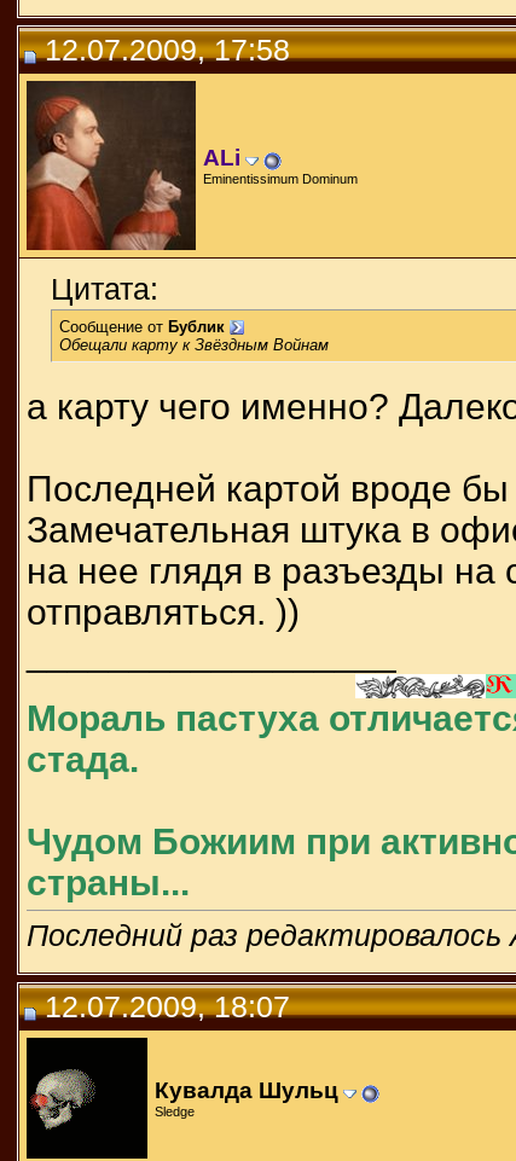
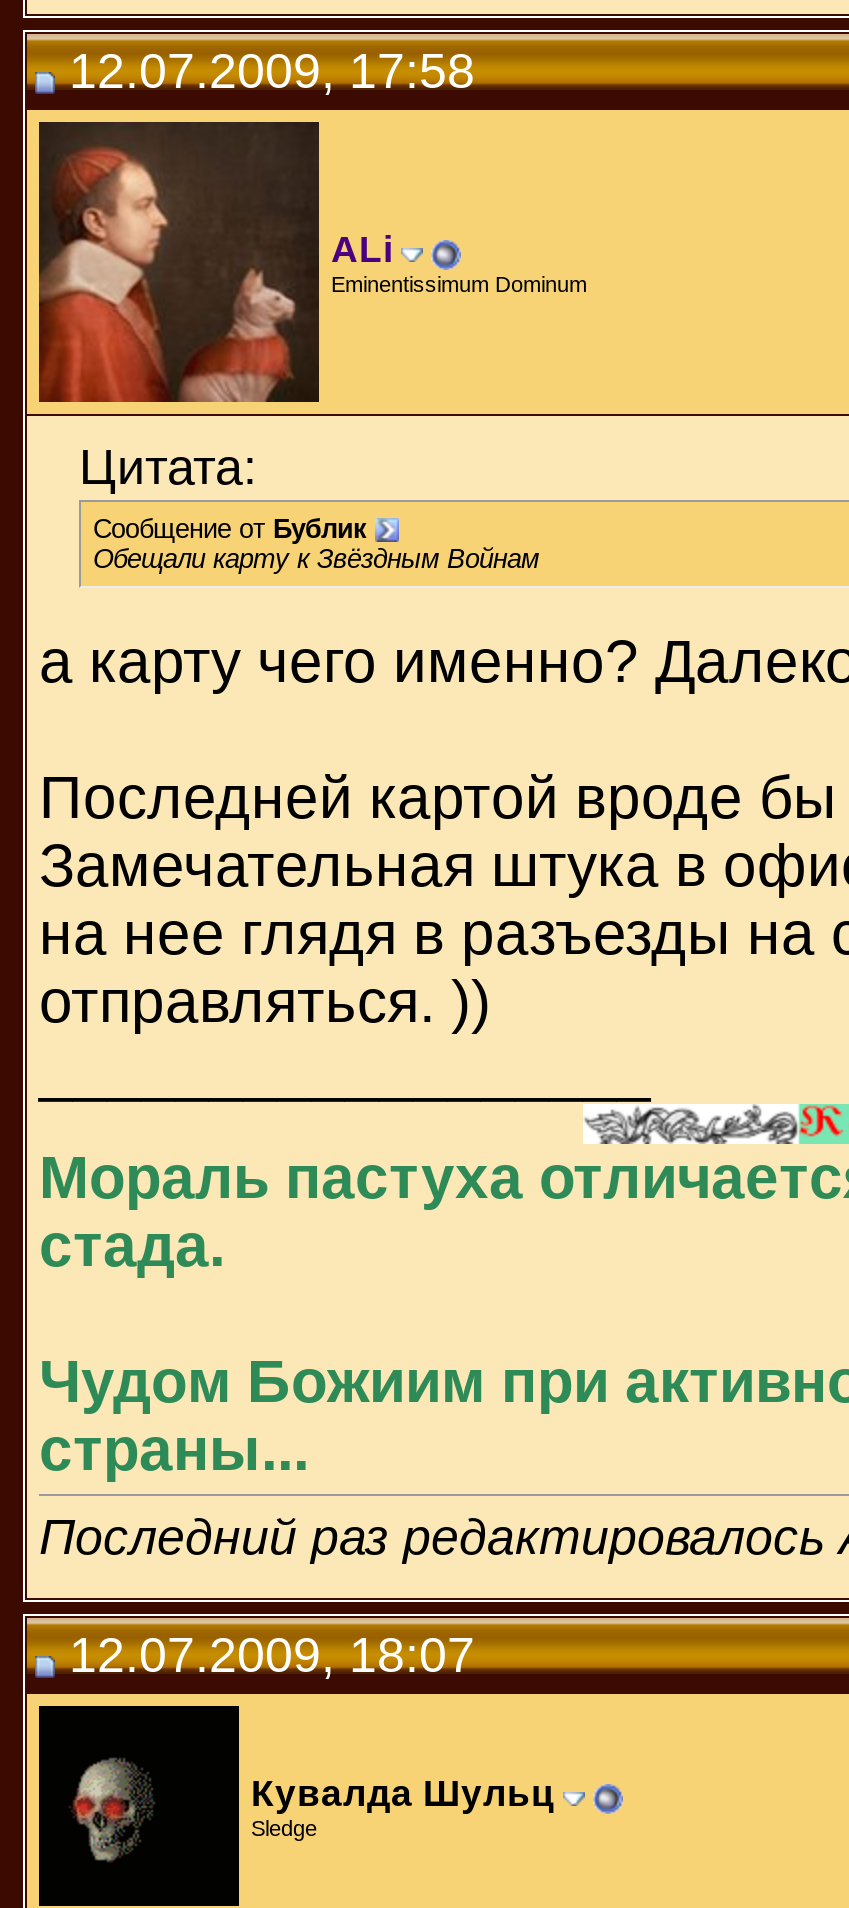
[30,1072,89,1131] [image] -> [47,1764,143,1862] [image]

